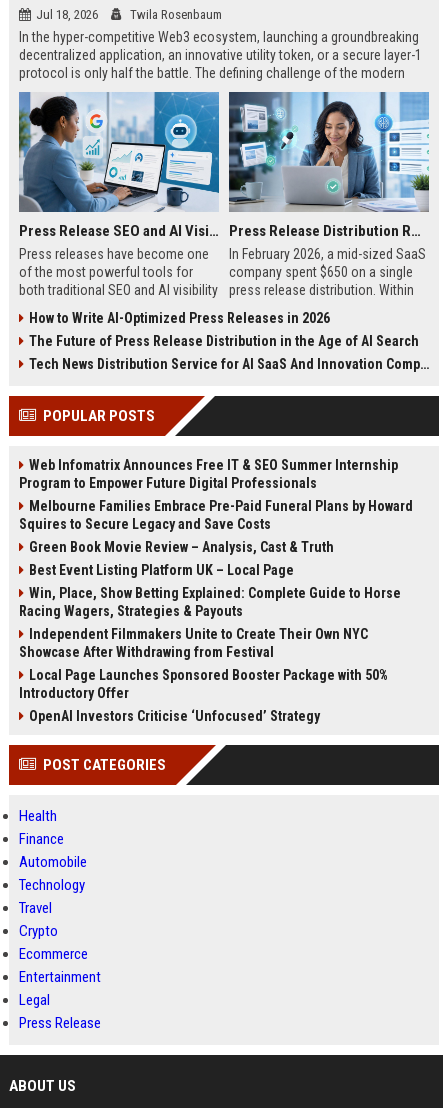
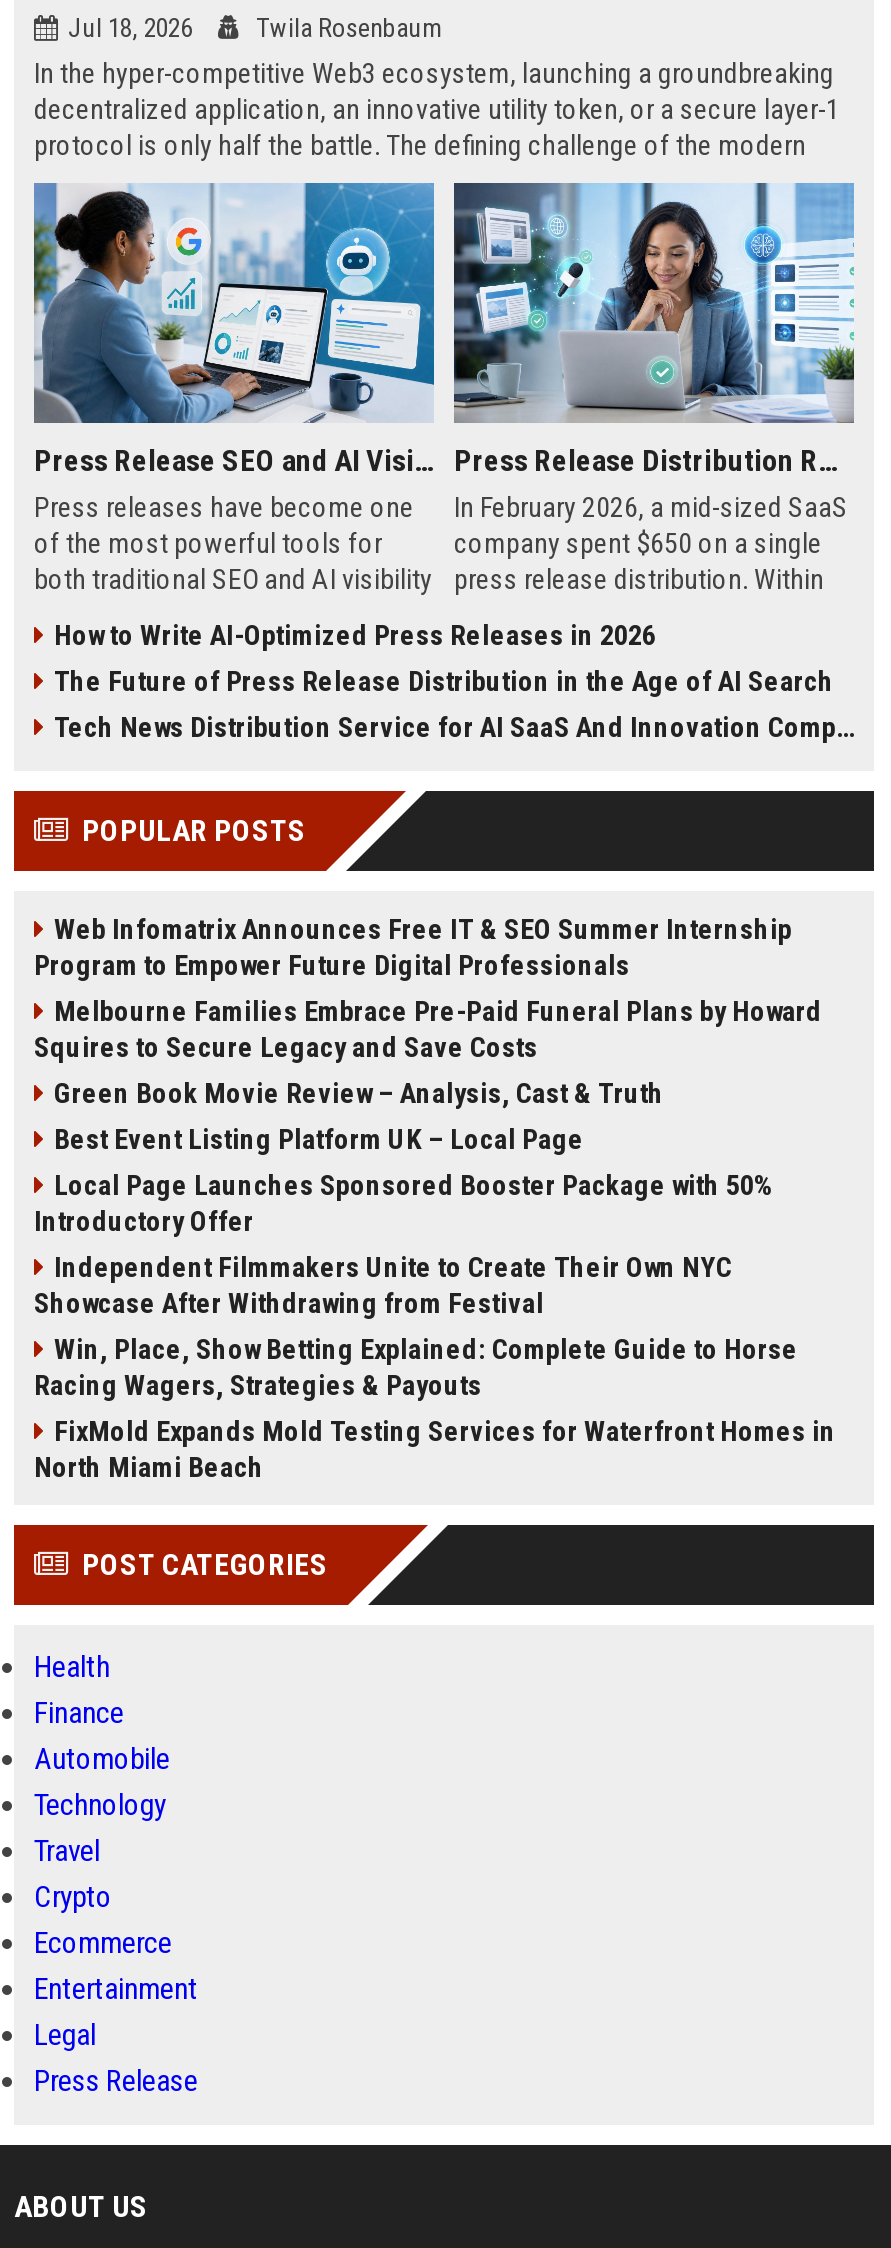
moved [19,585,401,619] -> [34,1333,798,1401]: Win, Place, Show Betting Explained: Complete Guide to Horse | Racing Wagers, Strategies & Payouts
moved [19,626,388,701] -> [34,1169,772,1319]: Independent Filmmakers Unite to Create Their Own NYC | Showcase After Withdrawing from Festival | Local Page Launches Sponsored Booster Package with 50% | Introductory Offer
[29,708,320,724] OpenAI Investors Criticise ‘Unfocused’ Strategy -> [34,1415,836,1483] FixMold Expands Mold Testing Services for Waterfront Homes in | North Miami Beach

